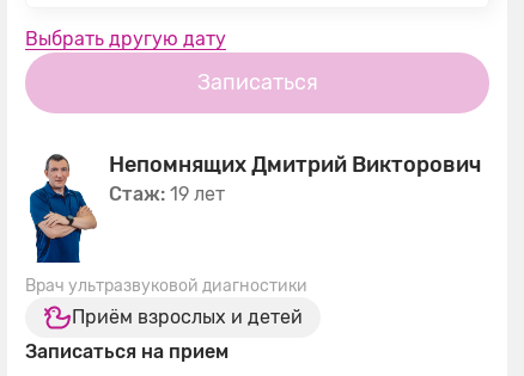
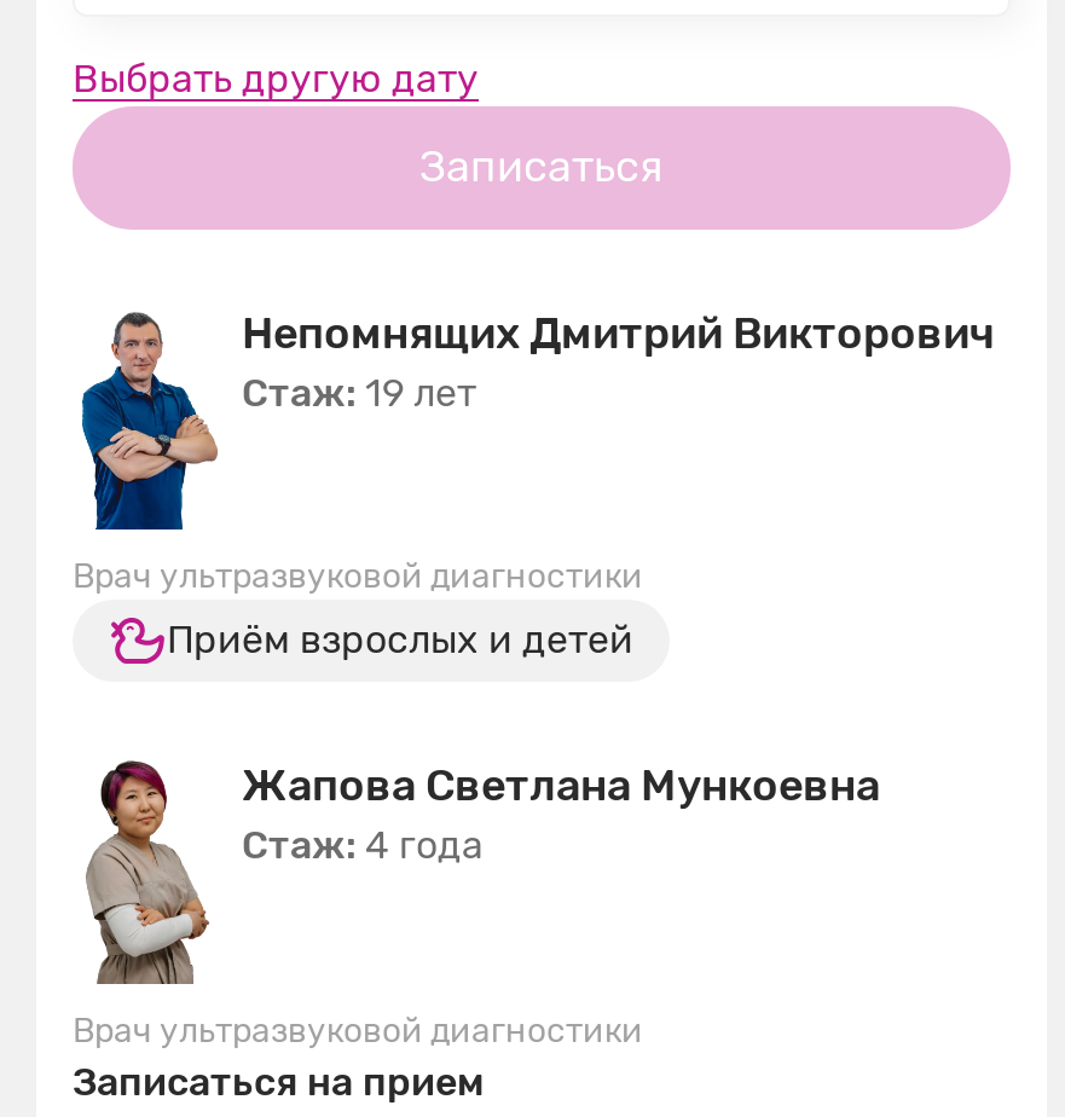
none -> [73,758,643,1051] [image] | Врач ультразвуковой диагностики
none -> [242,760,880,868] Жапова Светлана Мункоевна | Стаж: 4 года

